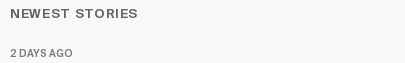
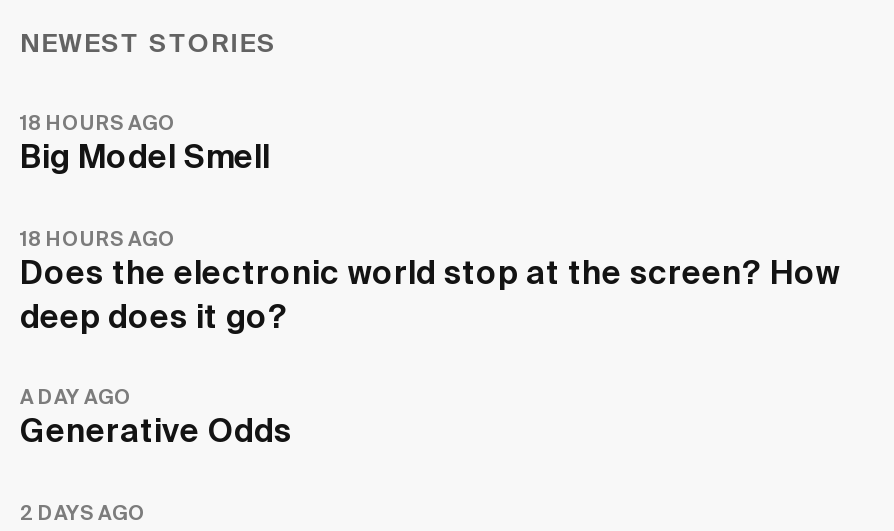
none -> [20,114,840,450] 18 HOURS AGO | Big Model Smell | 18 HOURS AGO | Does the electronic world stop at the screen? How | deep does it go? | A DAY AGO | Generative Odds

